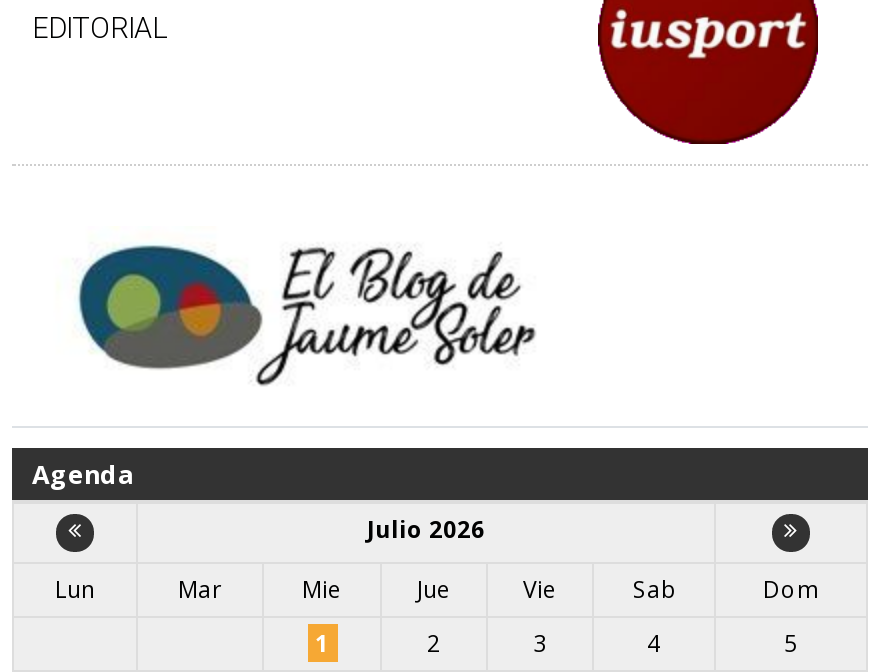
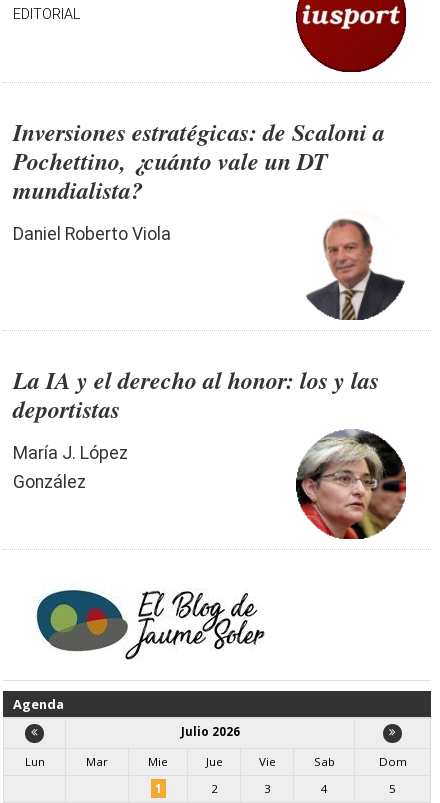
none -> [13,115,404,321] [image] | Inversiones estratégicas: de Scaloni a | Pochettino, ¿cuánto vale un DT | mundialista? | Daniel Roberto Viola
none -> [13,363,406,540] [image] | La IA y el derecho al honor: los y las | deportistas | María J. López | González

